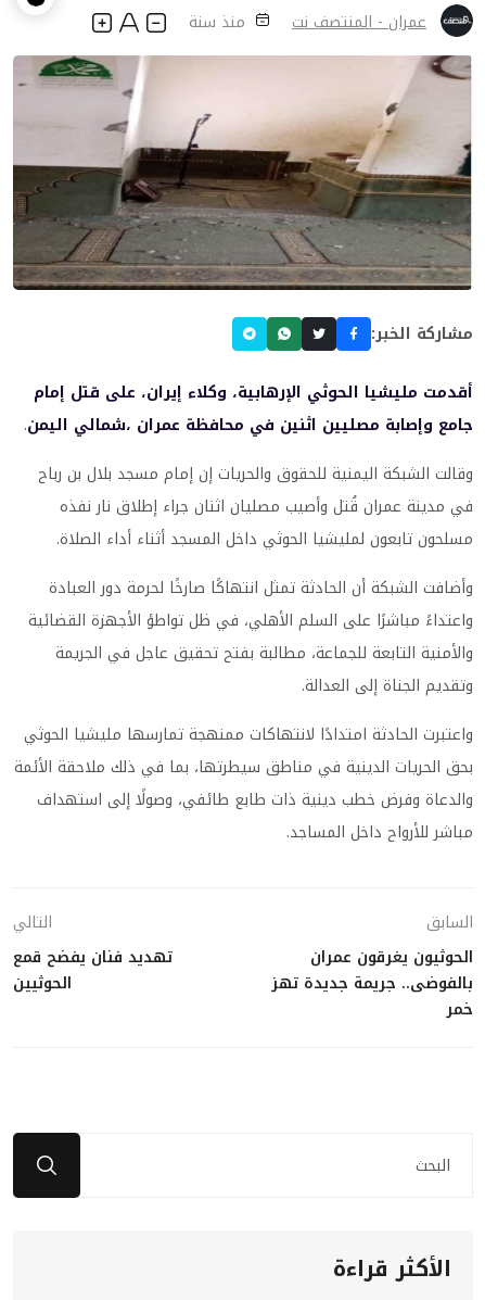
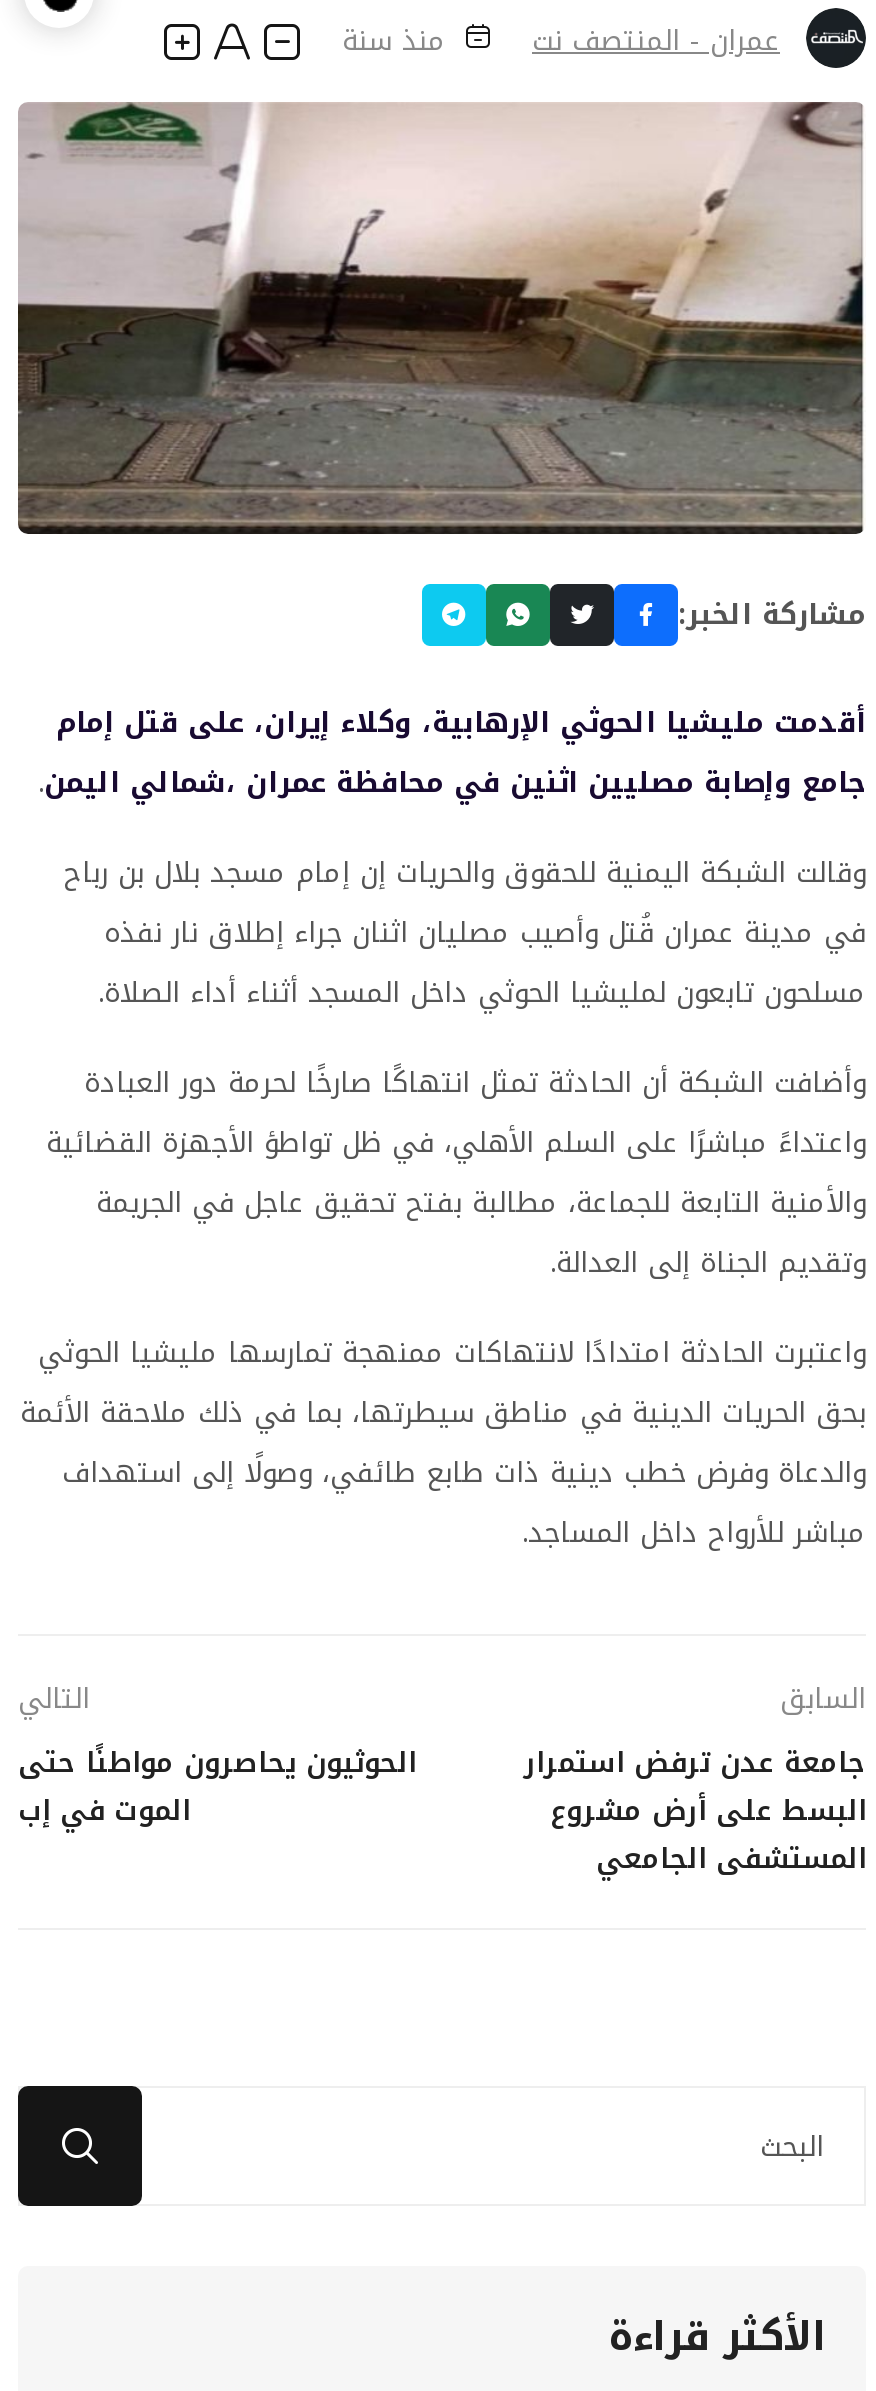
[13,943,173,998] تهديد فنان يفضح قمع | الحوثيين -> [18,1736,416,1838] الحوثيون يحاصرون مواطنًا حتى | الموت في إب
[271,943,473,1024] الحوثيون يغرقون عمران | بالفوضى.. جريمة جديدة تهز | خمر -> [524,1736,866,1886] جامعة عدن ترفض استمرار | البسط على أرض مشروع | المستشفى الجامعي

